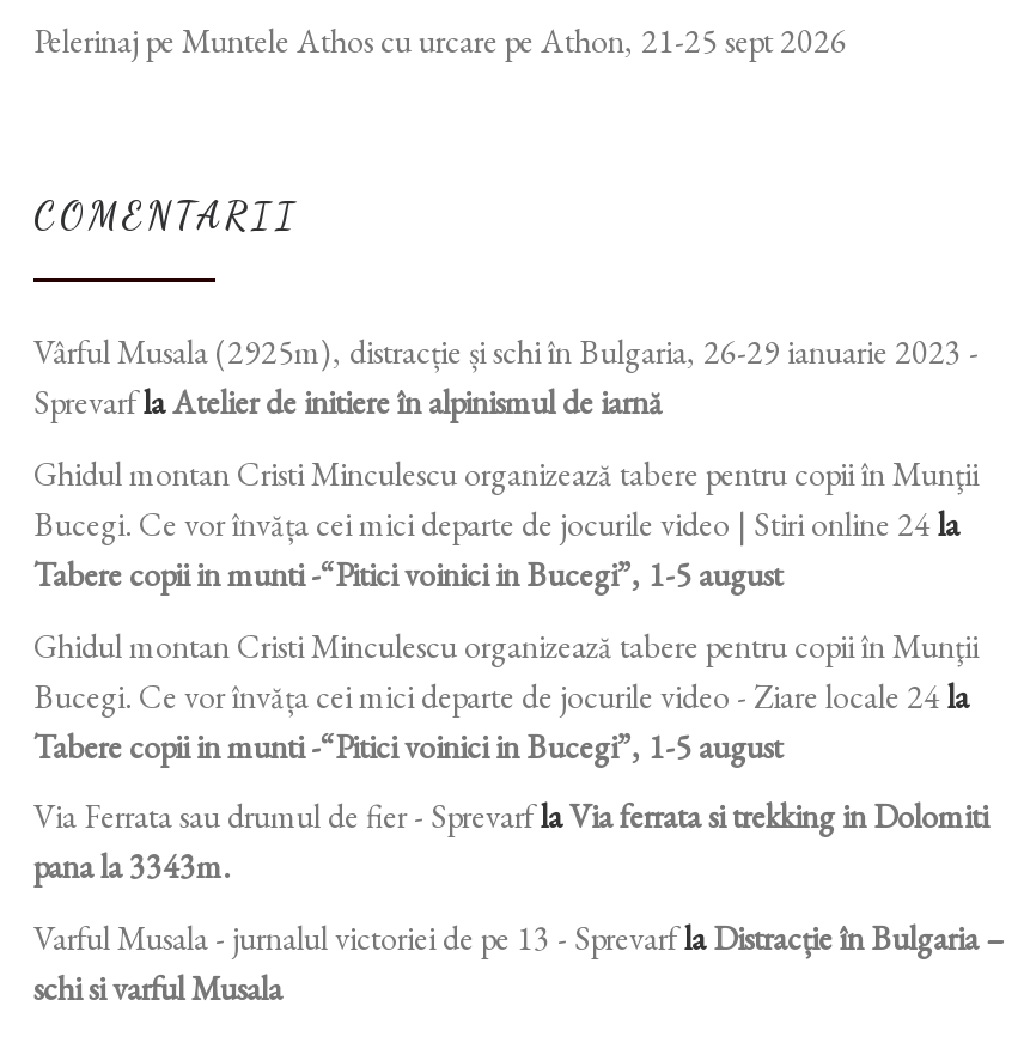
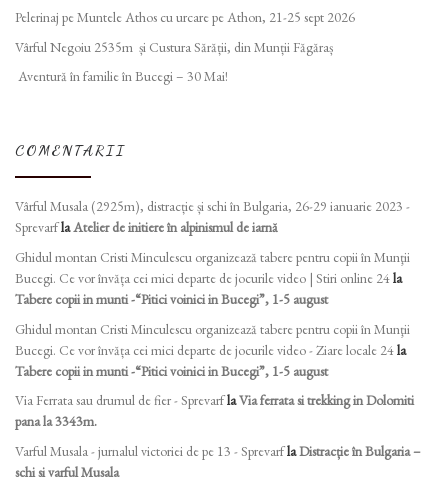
none -> [15,37,333,85] Vârful Negoiu 2535m și Custura Sărății, din Munții Făgăraș | Aventură în familie în Bucegi – 30 Mai!

